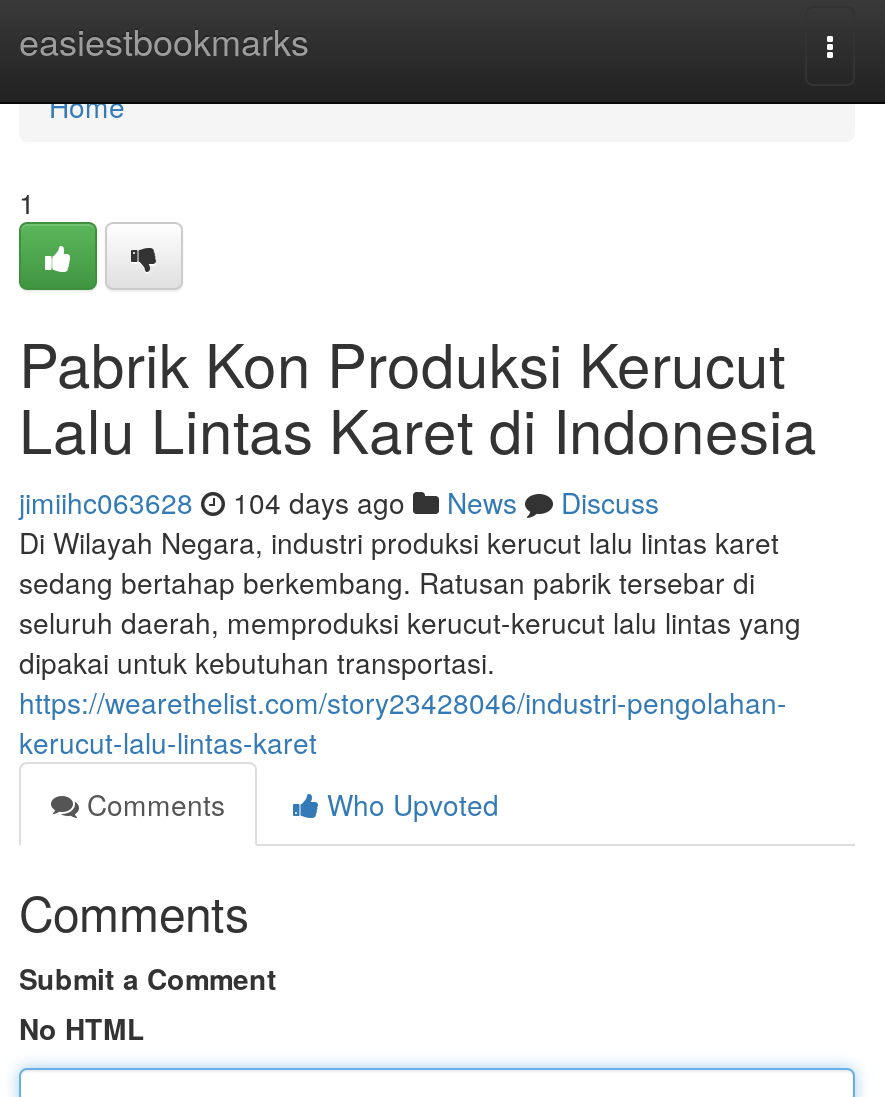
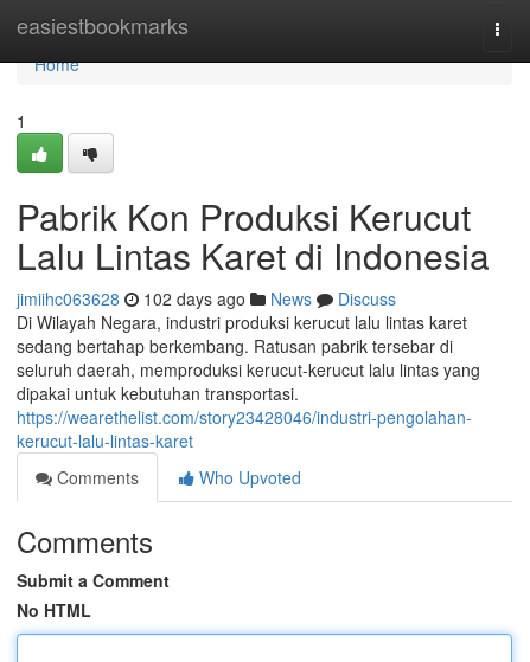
[19,482,659,522] jimiihc063628 104 days ago News Discuss -> [17,287,396,310] jimiihc063628 102 days ago News Discuss

